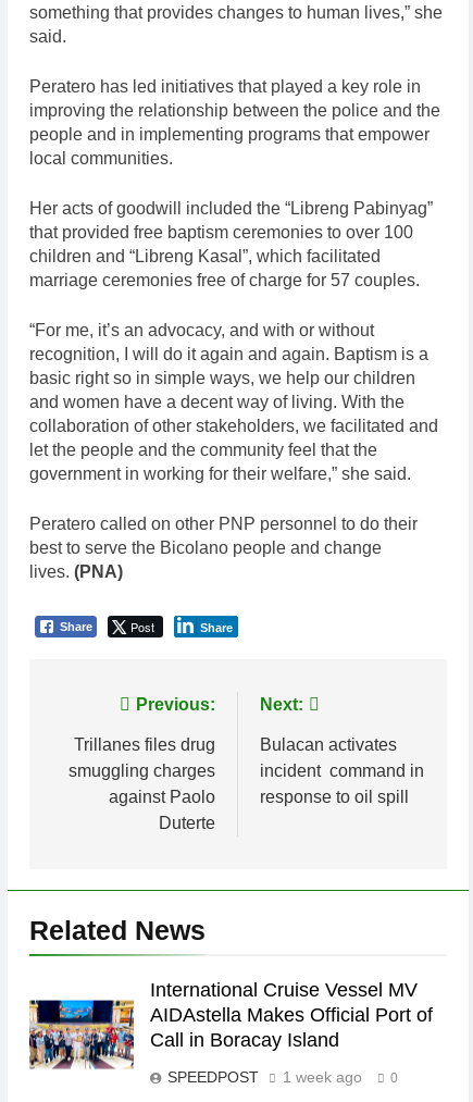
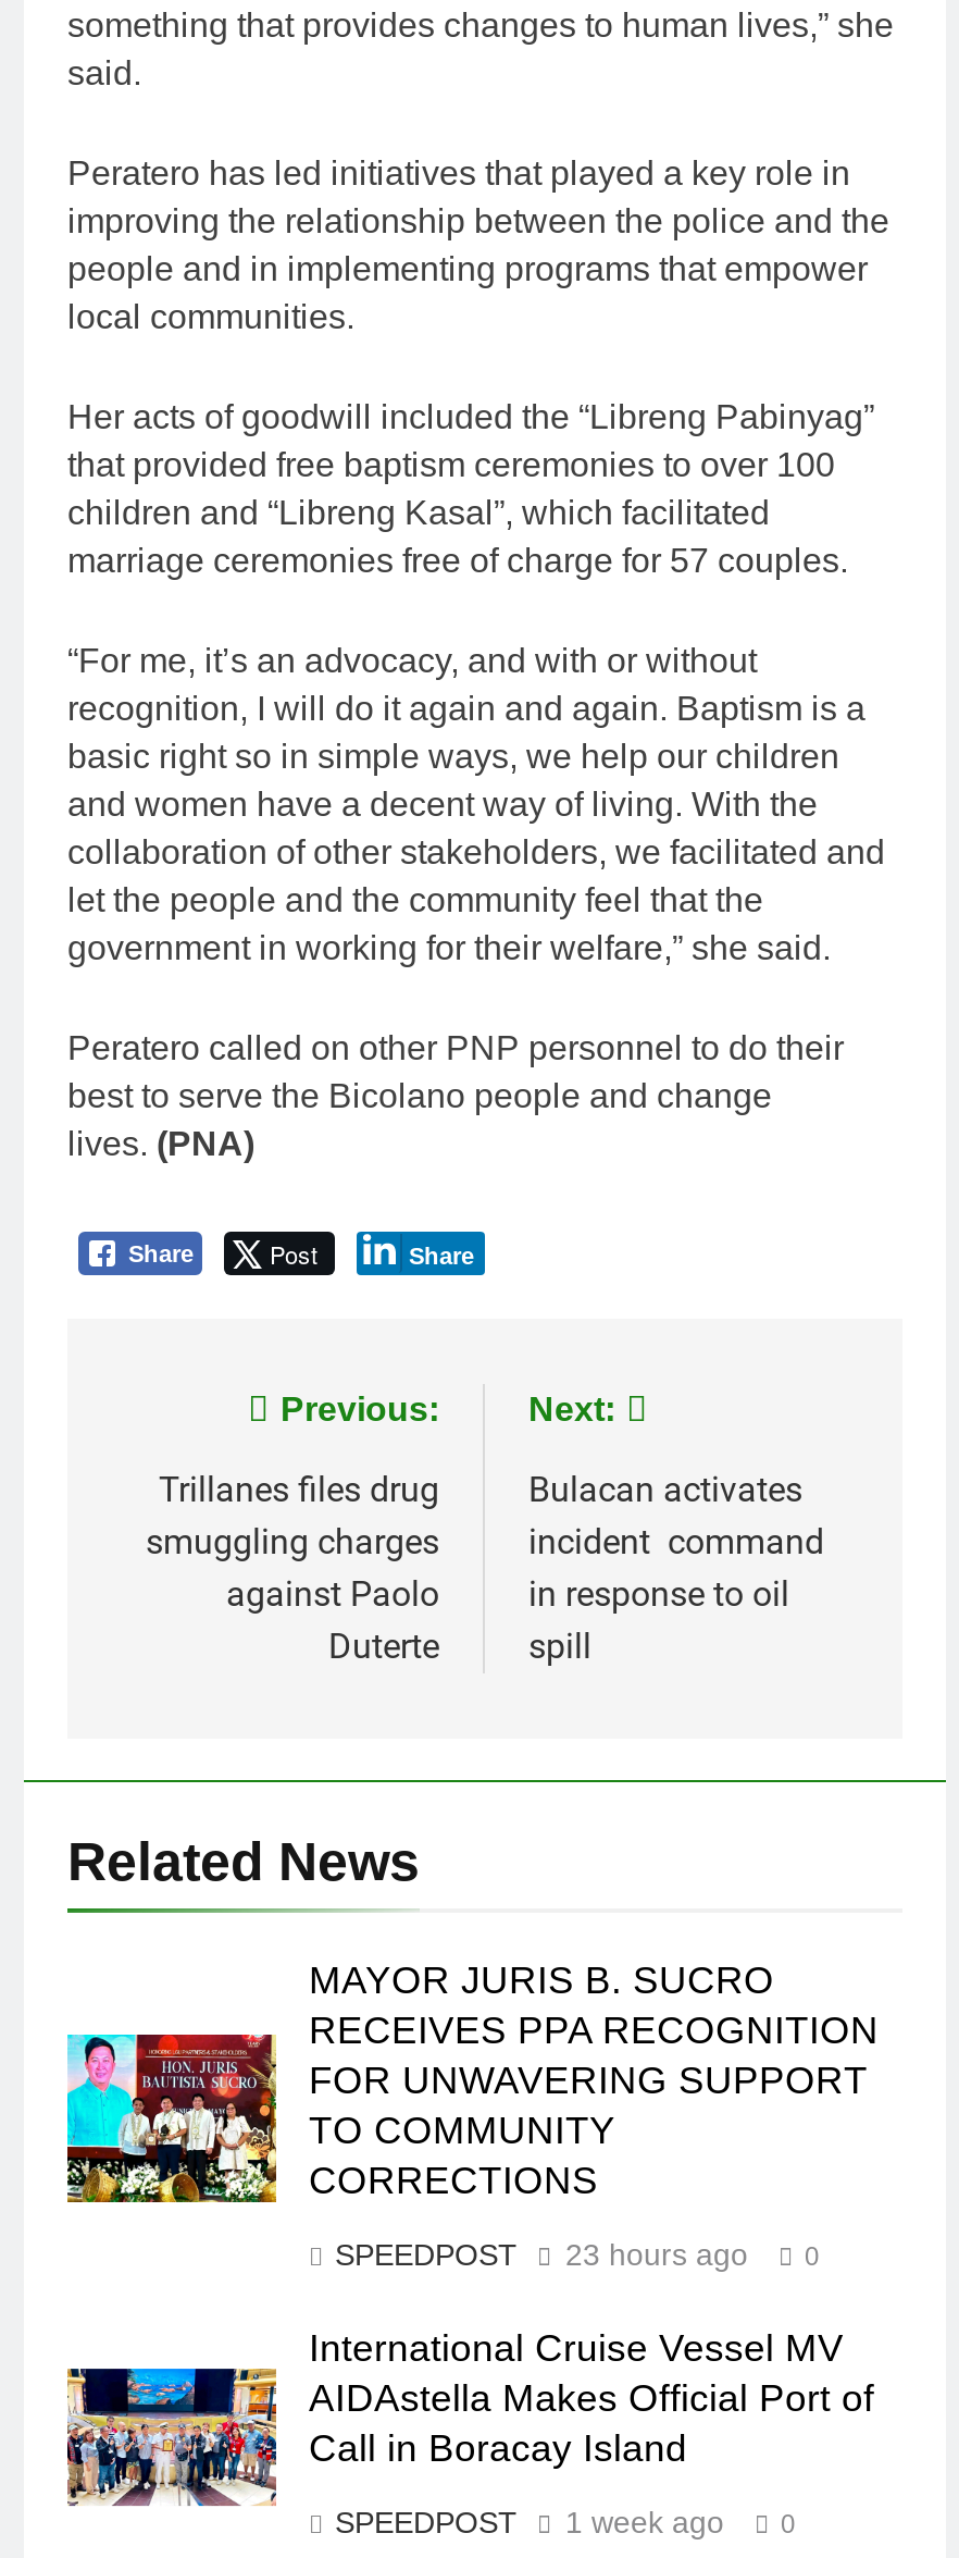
none -> [65,1959,879,2273] [image] | MAYOR JURIS B. SUCRO | RECEIVES PPA RECOGNITION | FOR UNWAVERING SUPPORT | TO COMMUNITY | CORRECTIONS | SPEEDPOST | 23 hours ago | 0

